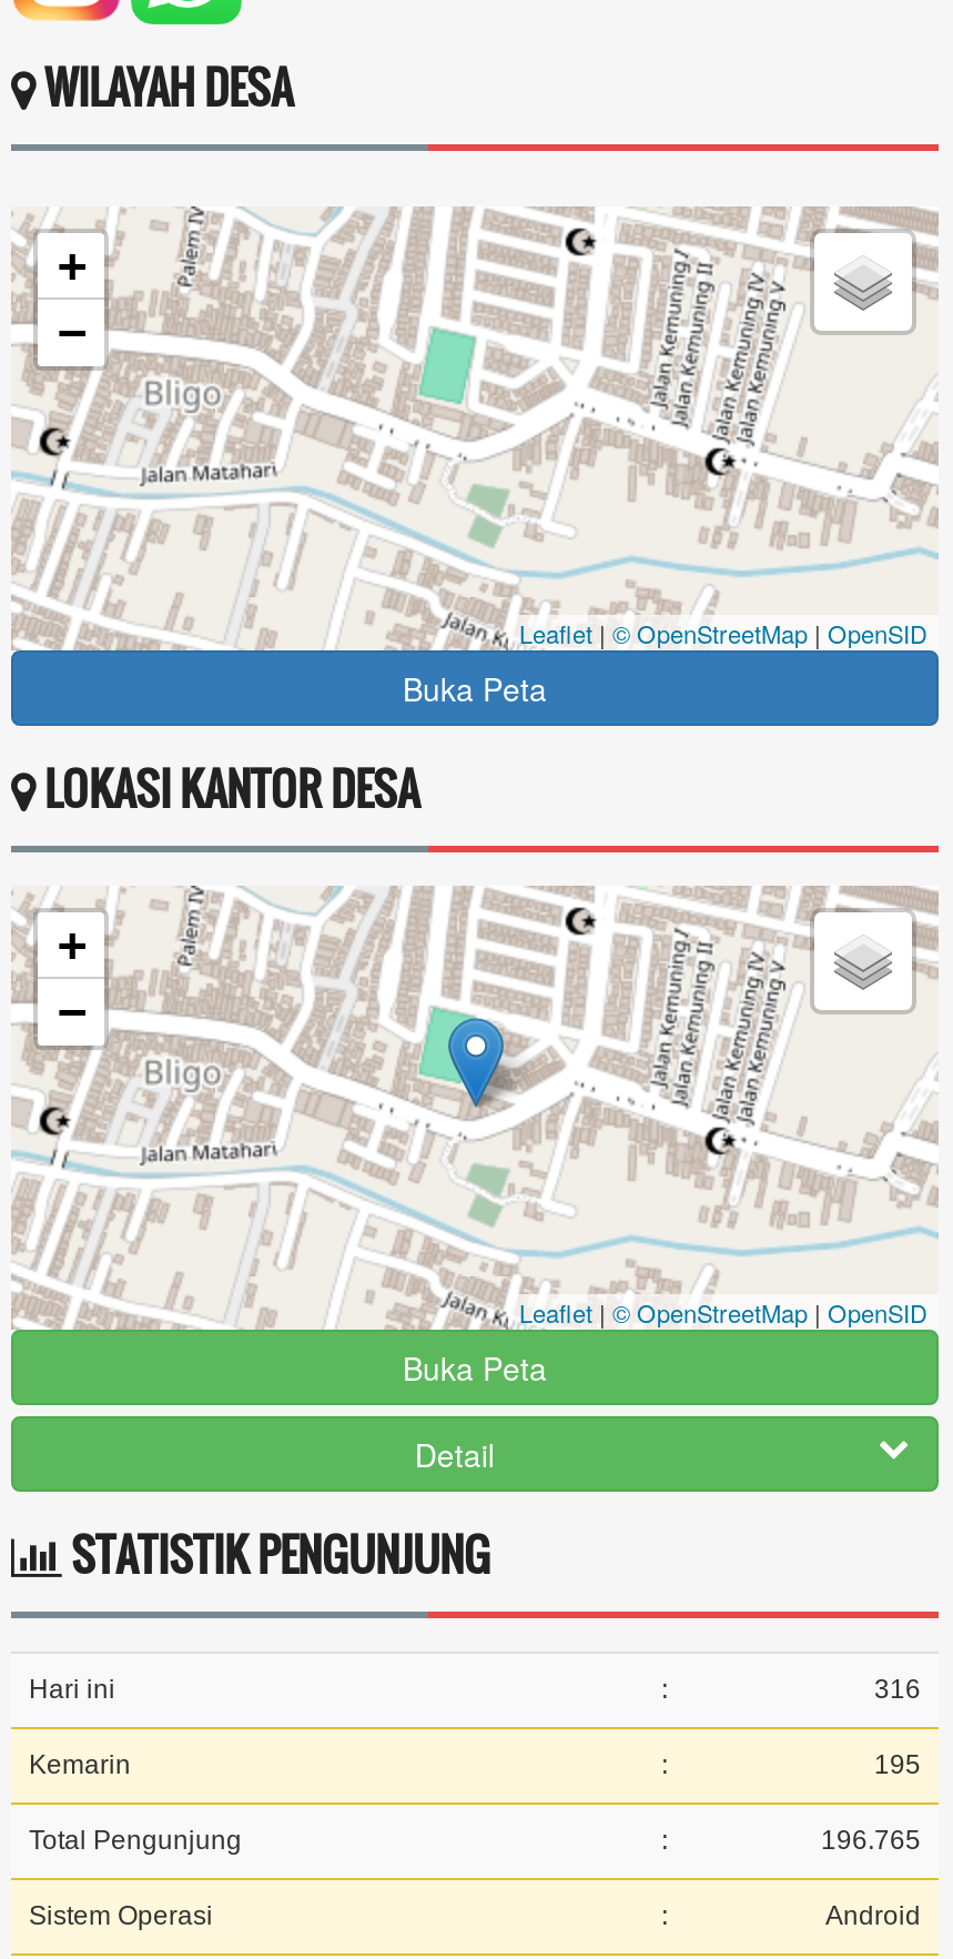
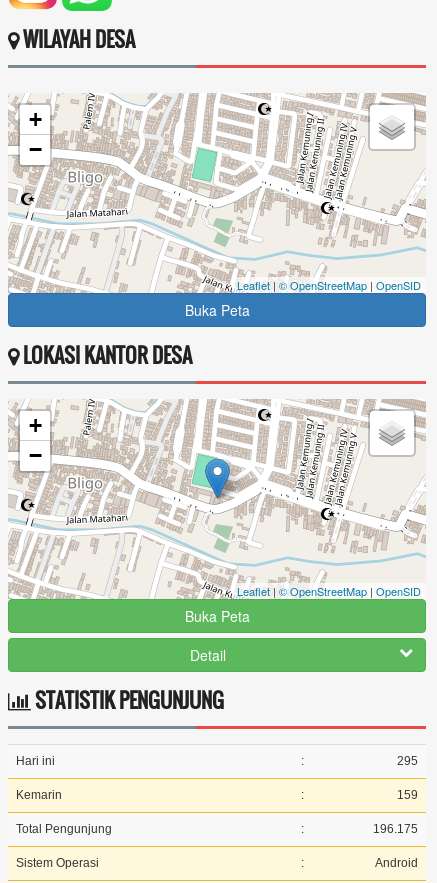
[874,1674,921,1705] 316 -> [397,754,418,768] 295
[874,1750,921,1781] 195 -> [397,788,418,802] 159
[821,1825,921,1856] 196.765 -> [373,822,418,836] 196.175

